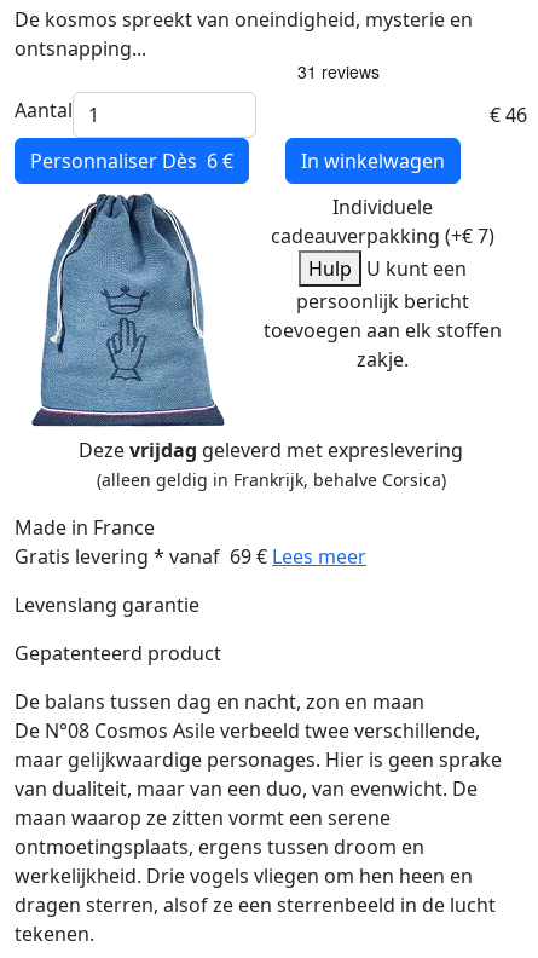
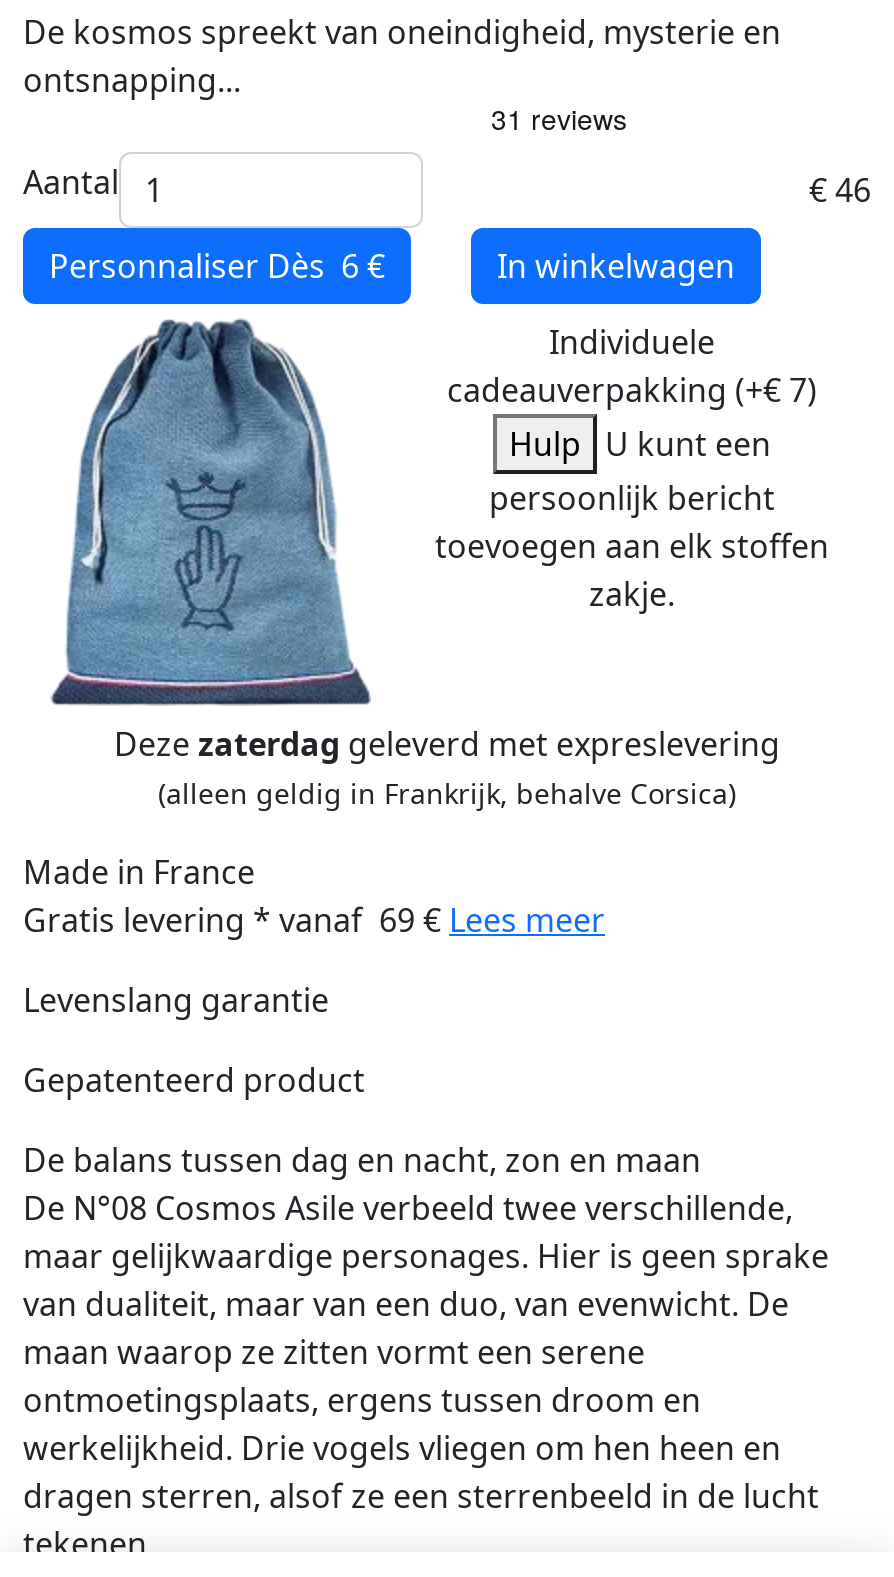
[79,436,463,463] Deze vrijdag geleverd met expreslevering -> [114,721,780,765] Deze zaterdag geleverd met expreslevering

